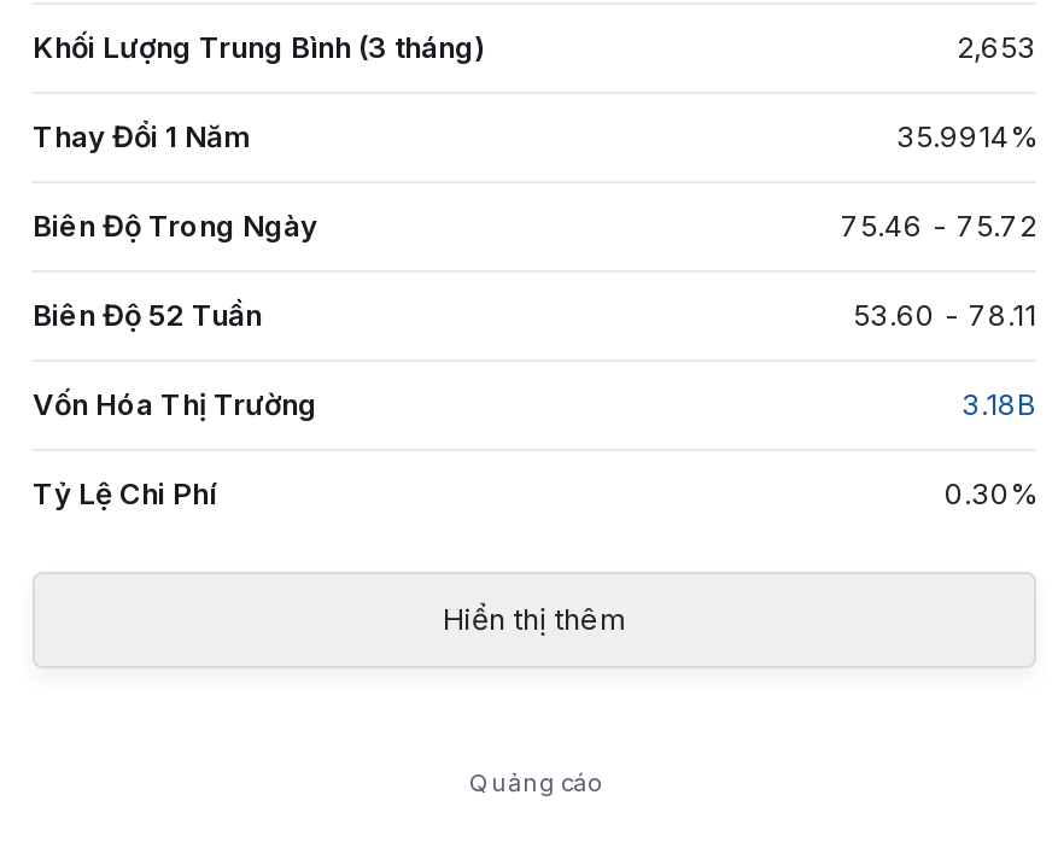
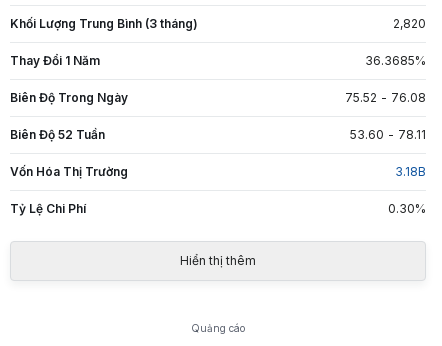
[957,28,1036,65] 2,653 -> [393,16,426,31] 2,820
[896,118,1036,154] 35.9914% -> [365,53,426,68] 36.3685%
[841,207,1036,243] 75.46 - 75.72 -> [345,90,426,105] 75.52 - 76.08

